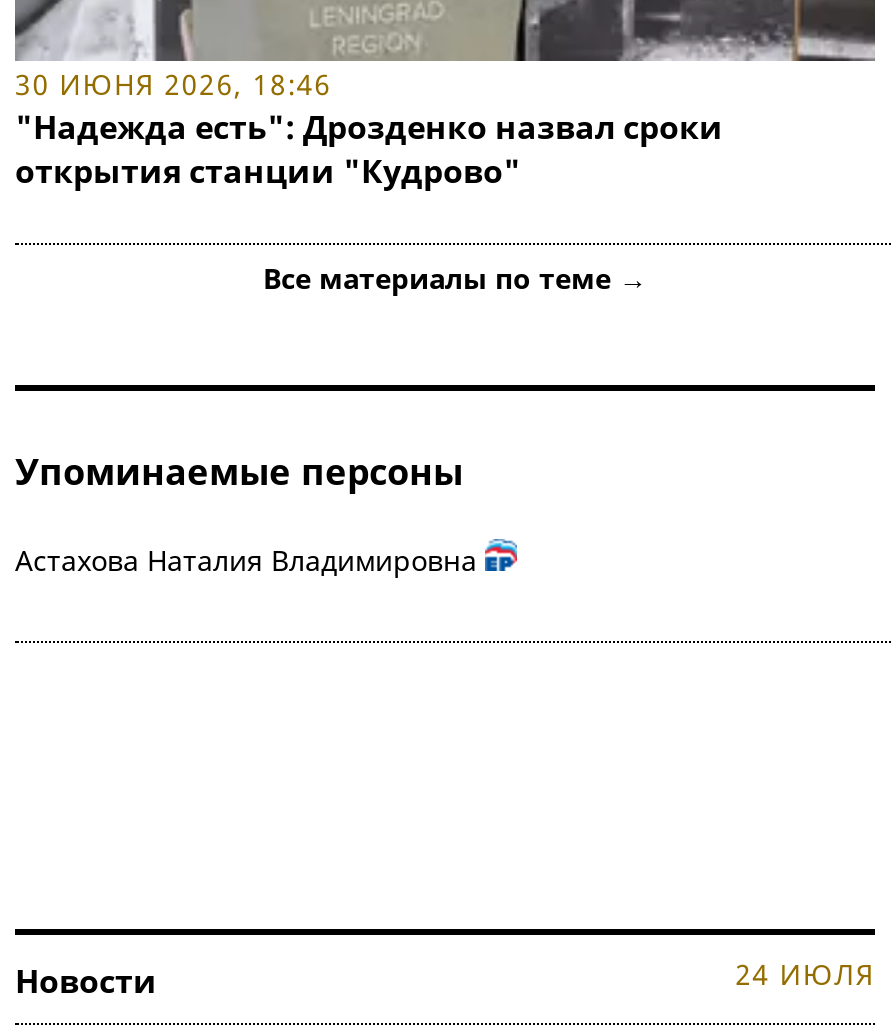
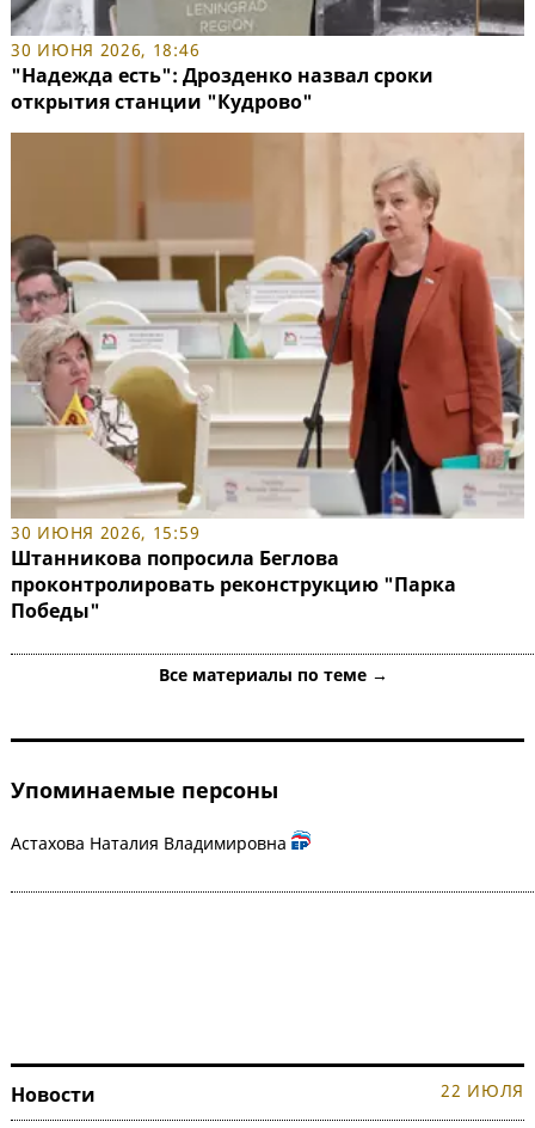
none -> [10,131,524,623] [image] | 30 ИЮНЯ 2026, 15:59 | Штанникова попросила Беглова | проконтролировать реконструкцию "Парка | Победы"
[735,954,875,992] 24 ИЮЛЯ -> [441,1079,524,1101] 22 ИЮЛЯ

